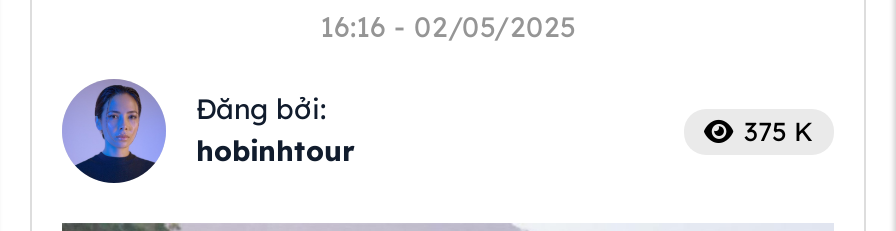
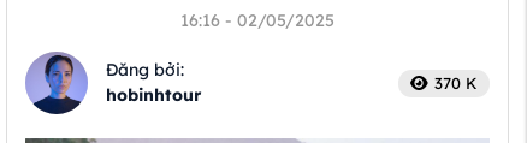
[744,114,814,146] 375 K -> [434,73,478,92] 370 K

